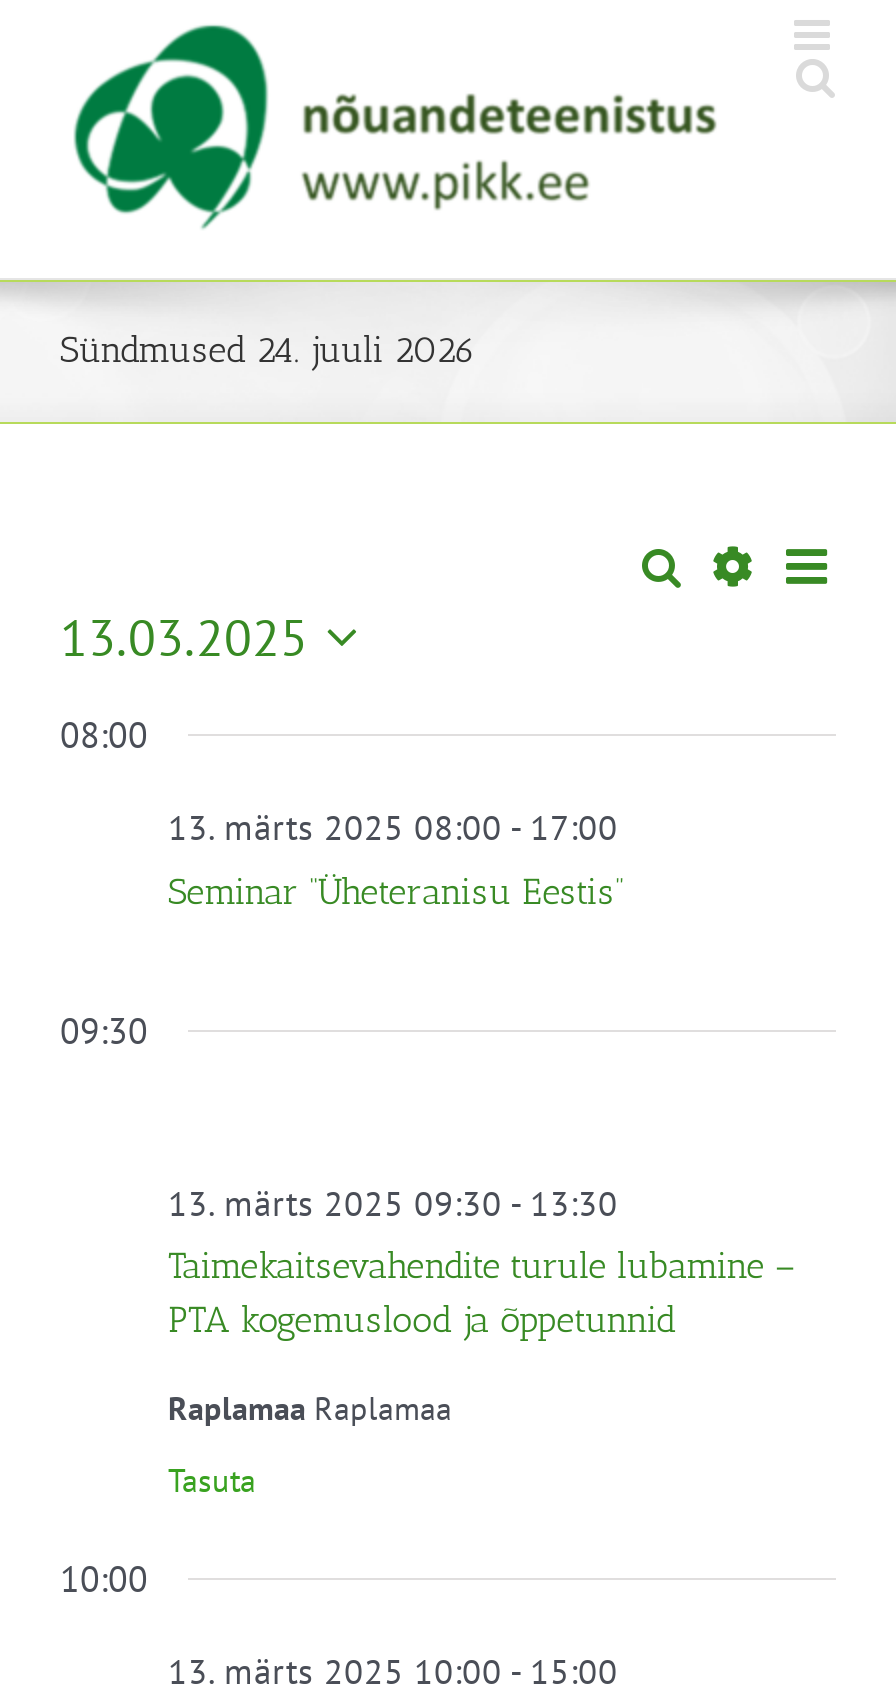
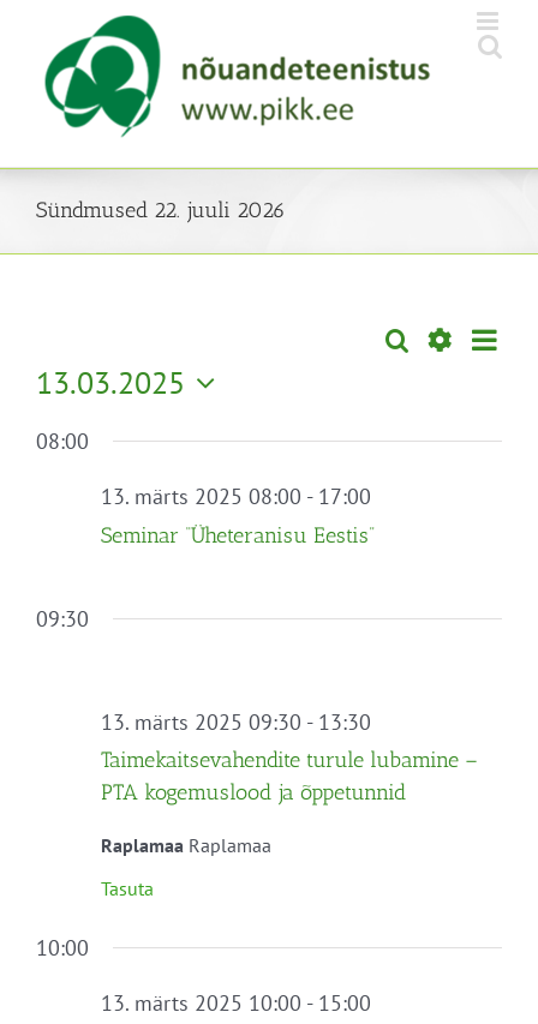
[60,329,476,373] Sündmused 24. juuli 2026 -> [36,197,286,224] Sündmused 22. juuli 2026

